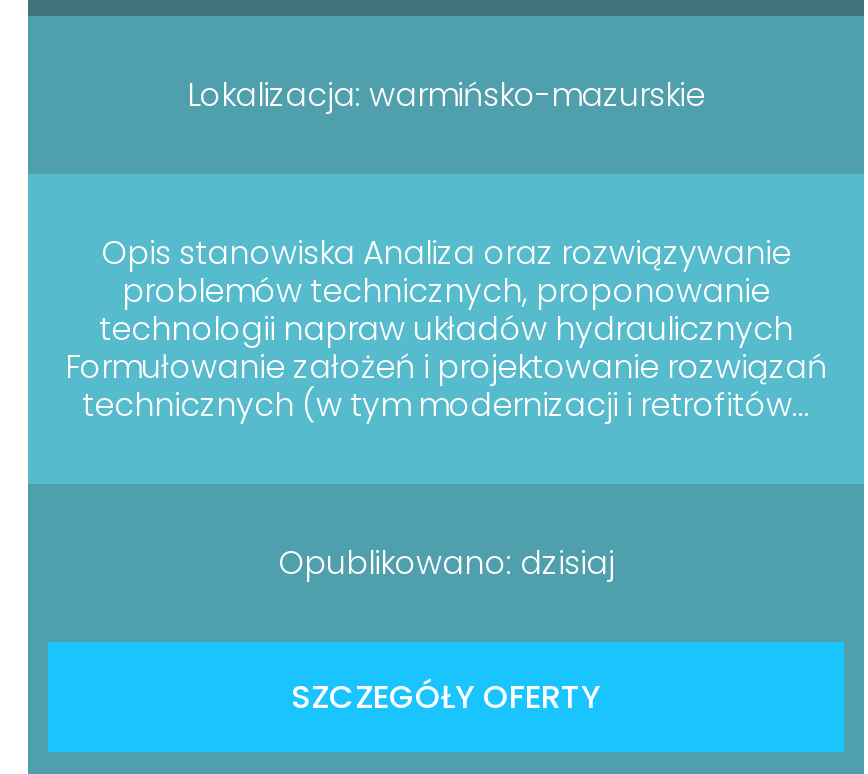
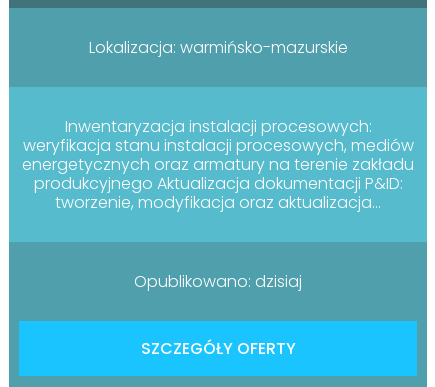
[65,229,827,427] Opis stanowiska Analiza oraz rozwiązywanie | problemów technicznych, proponowanie | technologii napraw układów hydraulicznych | Formułowanie założeń i projektowanie rozwiązań | technicznych (w tym modernizacji i retrofitów... -> [22,115,414,214] Inwentaryzacja instalacji procesowych: | weryfikacja stanu instalacji procesowych, mediów | energetycznych oraz armatury na terenie zakładu | produkcyjnego Aktualizacja dokumentacji P&ID: | tworzenie, modyfikacja oraz aktualizacja...

